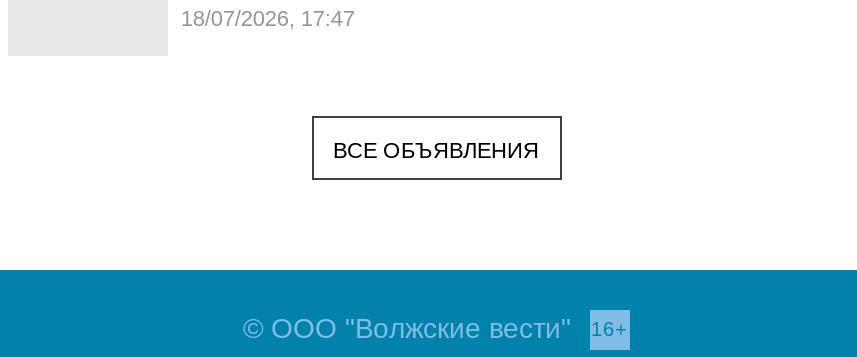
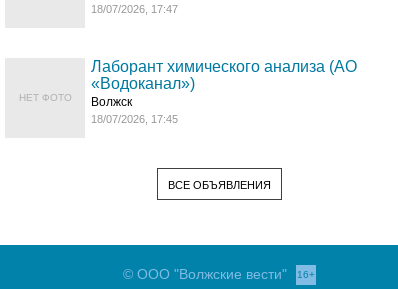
none -> [18,92,71,103] НЕТ ФОТО
none -> [91,58,357,125] Лаборант химического анализа (АО | «Водоканал») | Волжск | 18/07/2026, 17:45

